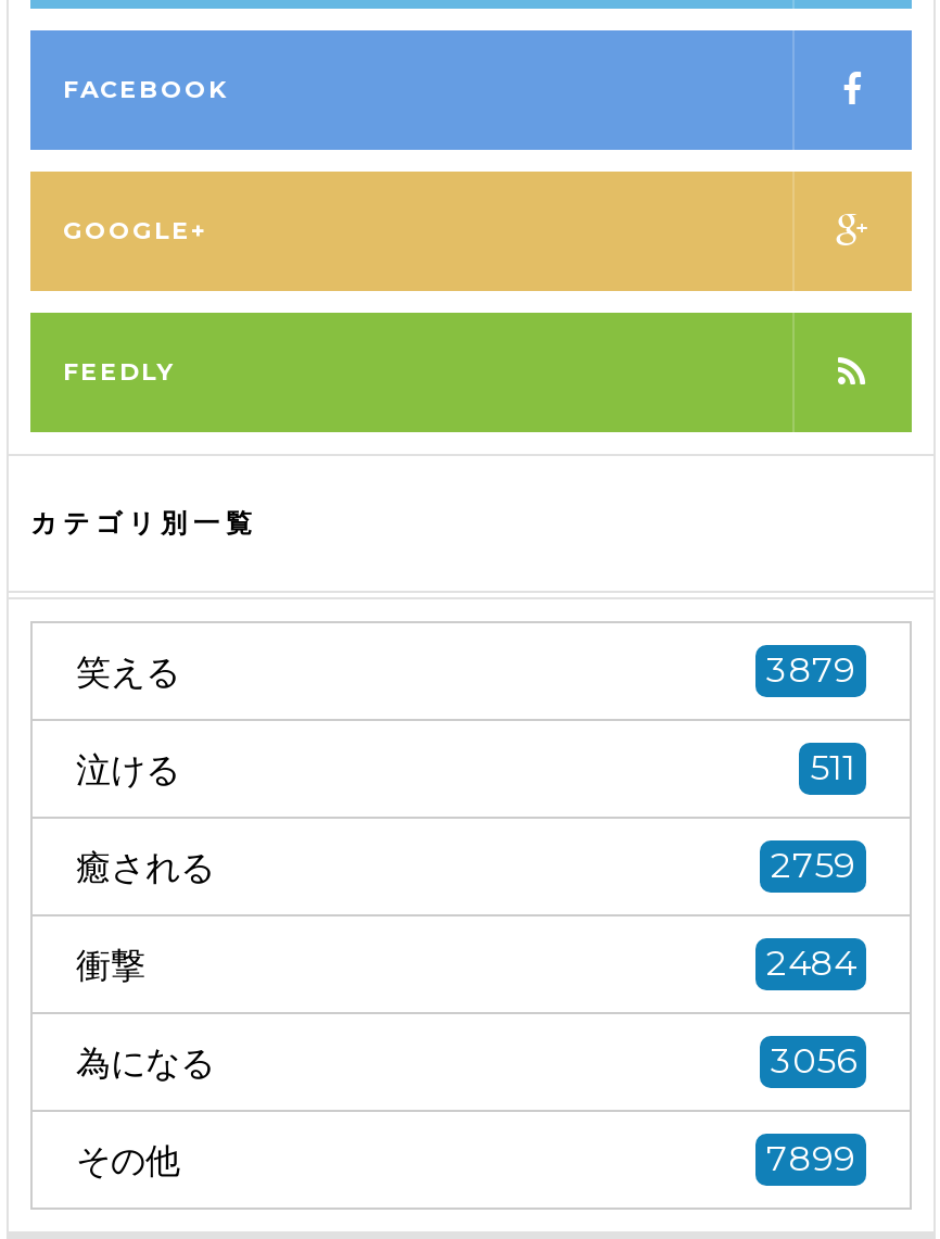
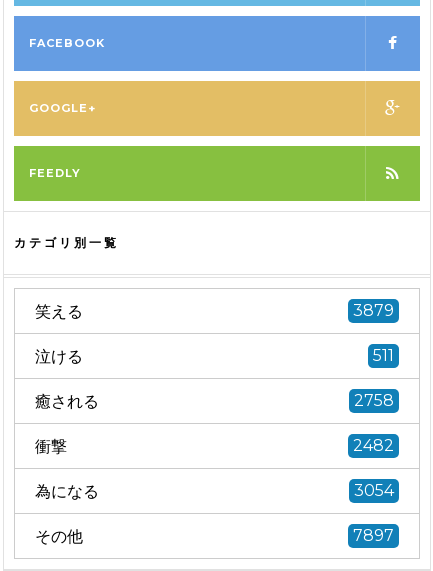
[771,844,855,885] 2759 -> [354,391,394,410] 2758
[766,942,855,983] 2484 -> [353,436,394,455] 2482
[771,1039,855,1081] 3056 -> [354,481,394,500] 3054
[766,1137,855,1178] 7899 -> [353,526,394,545] 7897

